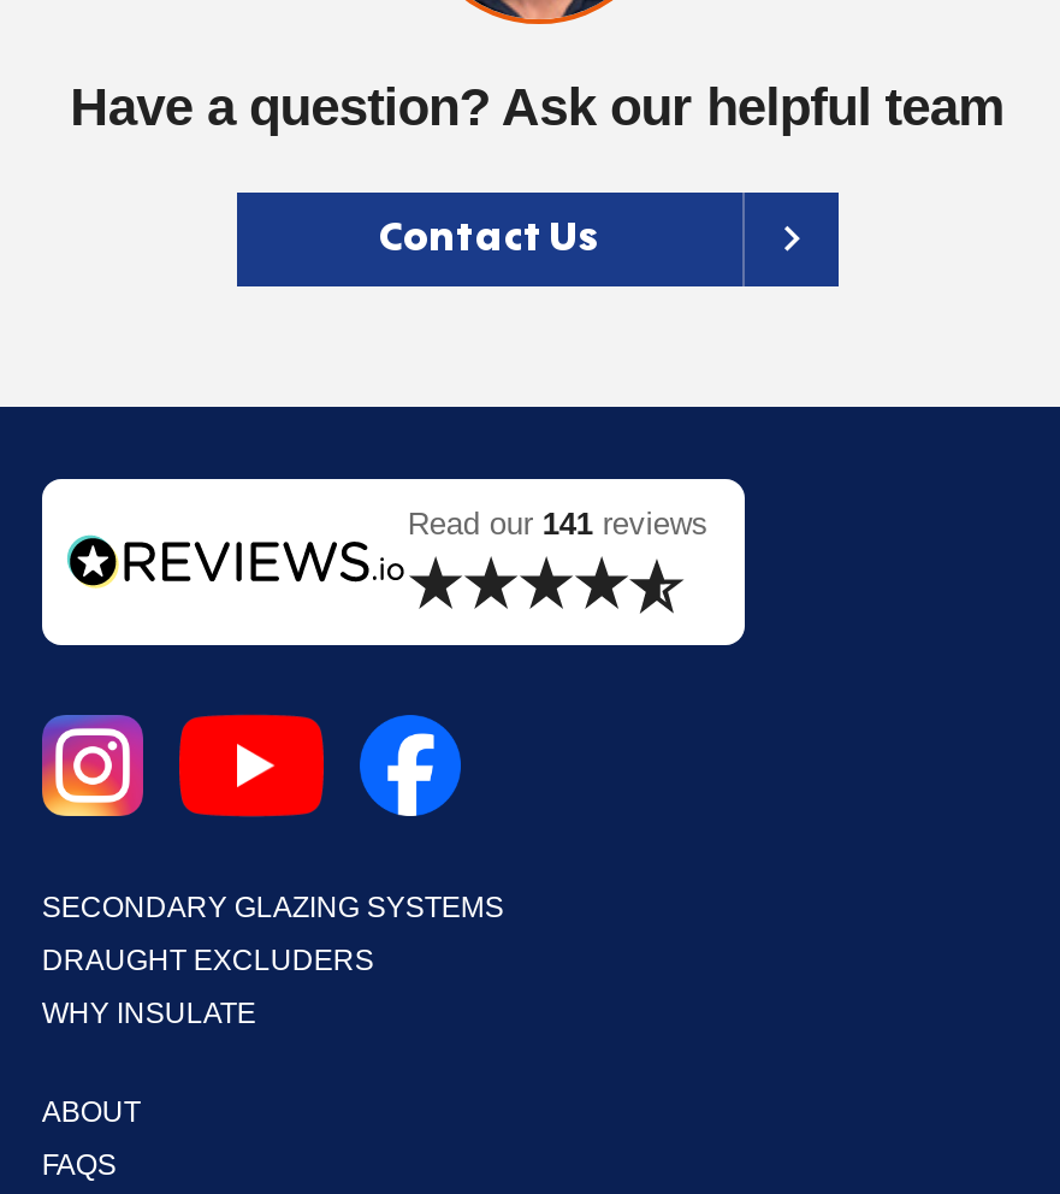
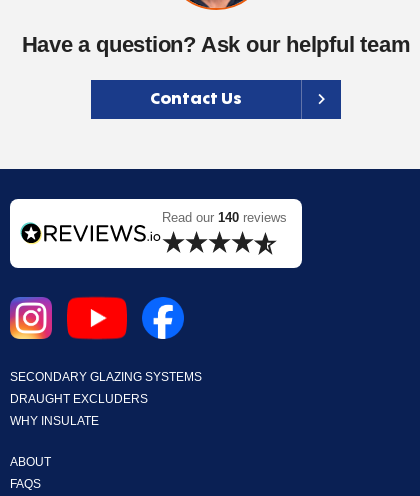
[408,503,708,546] Read our 141 reviews -> [162,209,287,227] Read our 140 reviews

